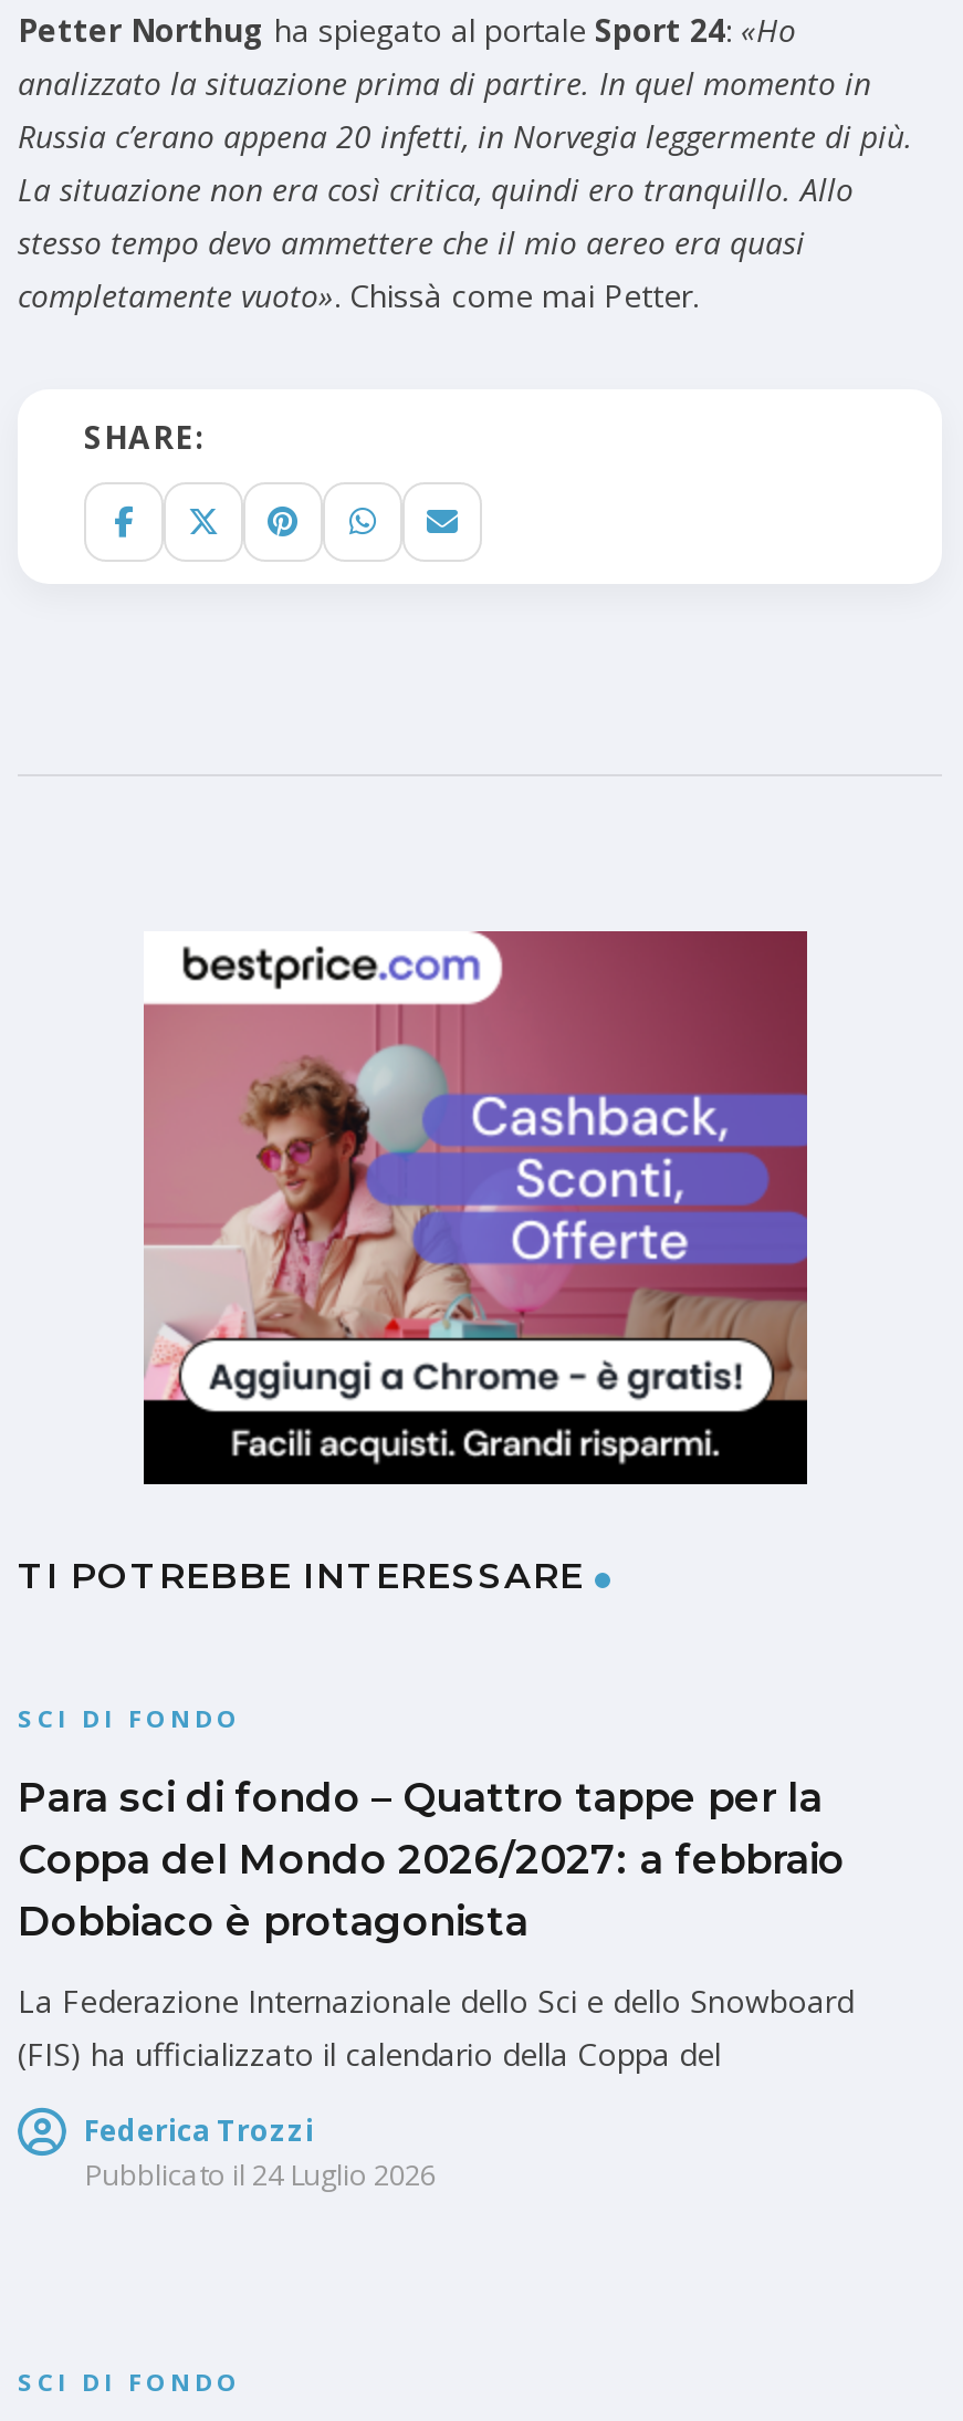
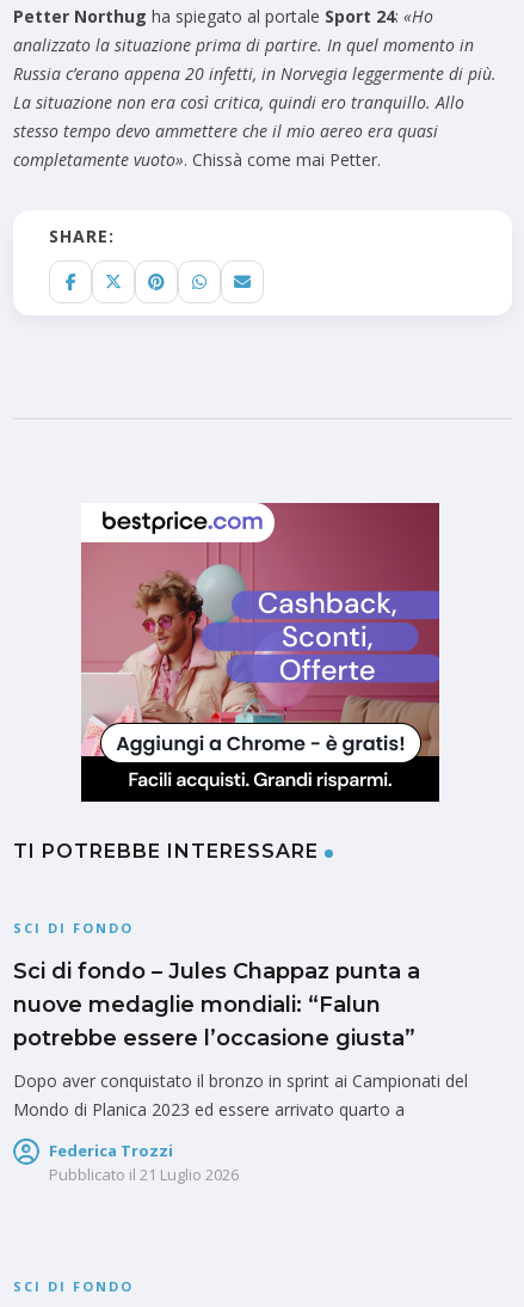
[18,1773,845,1946] Para sci di fondo – Quattro tappe per la | Coppa del Mondo 2026/2027: a febbraio | Dobbiaco è protagonista -> [13,958,420,1051] Sci di fondo – Jules Chappaz punta a | nuove medaglie mondiali: “Falun | potrebbe essere l’occasione giusta”
[18,1979,854,2074] La Federazione Internazionale dello Sci e dello Snowboard | (FIS) ha ufficializzato il calendario della Coppa del -> [13,1069,468,1120] Dopo aver conquistato il bronzo in sprint ai Campionati del | Mondo di Planica 2023 ed essere arrivato quarto a
[84,2154,436,2194] Pubblicato il 24 Luglio 2026 -> [49,1163,239,1185] Pubblicato il 21 Luglio 2026

